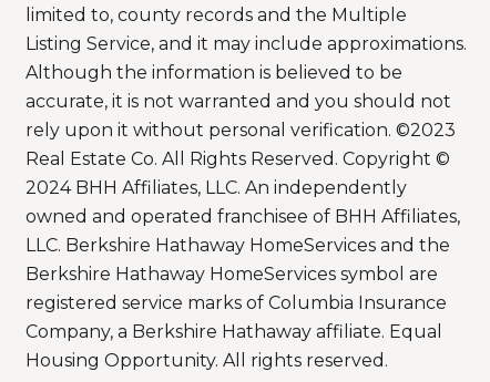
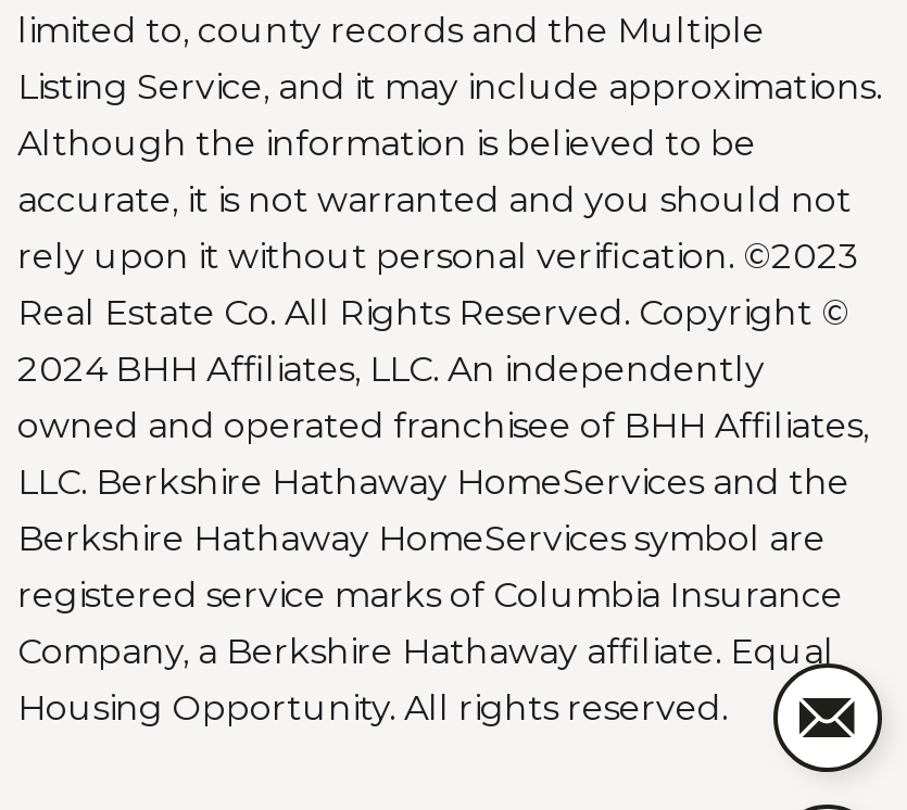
none -> [771,662,889,777] [image]

